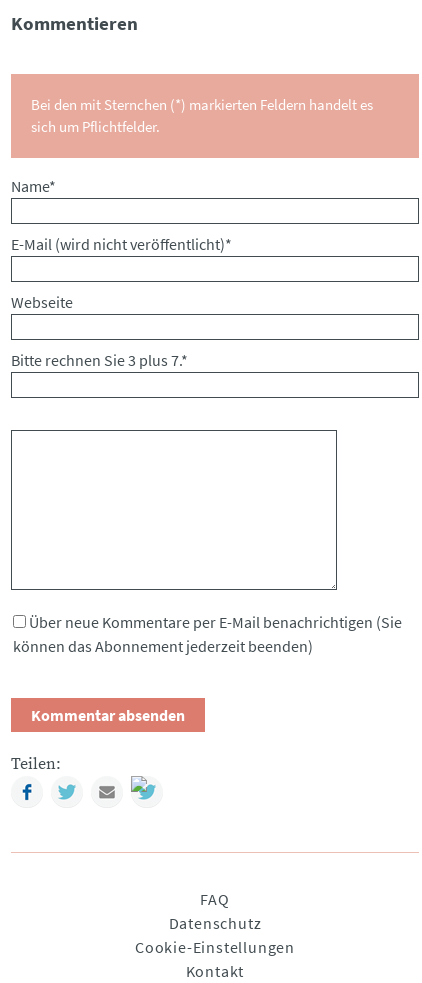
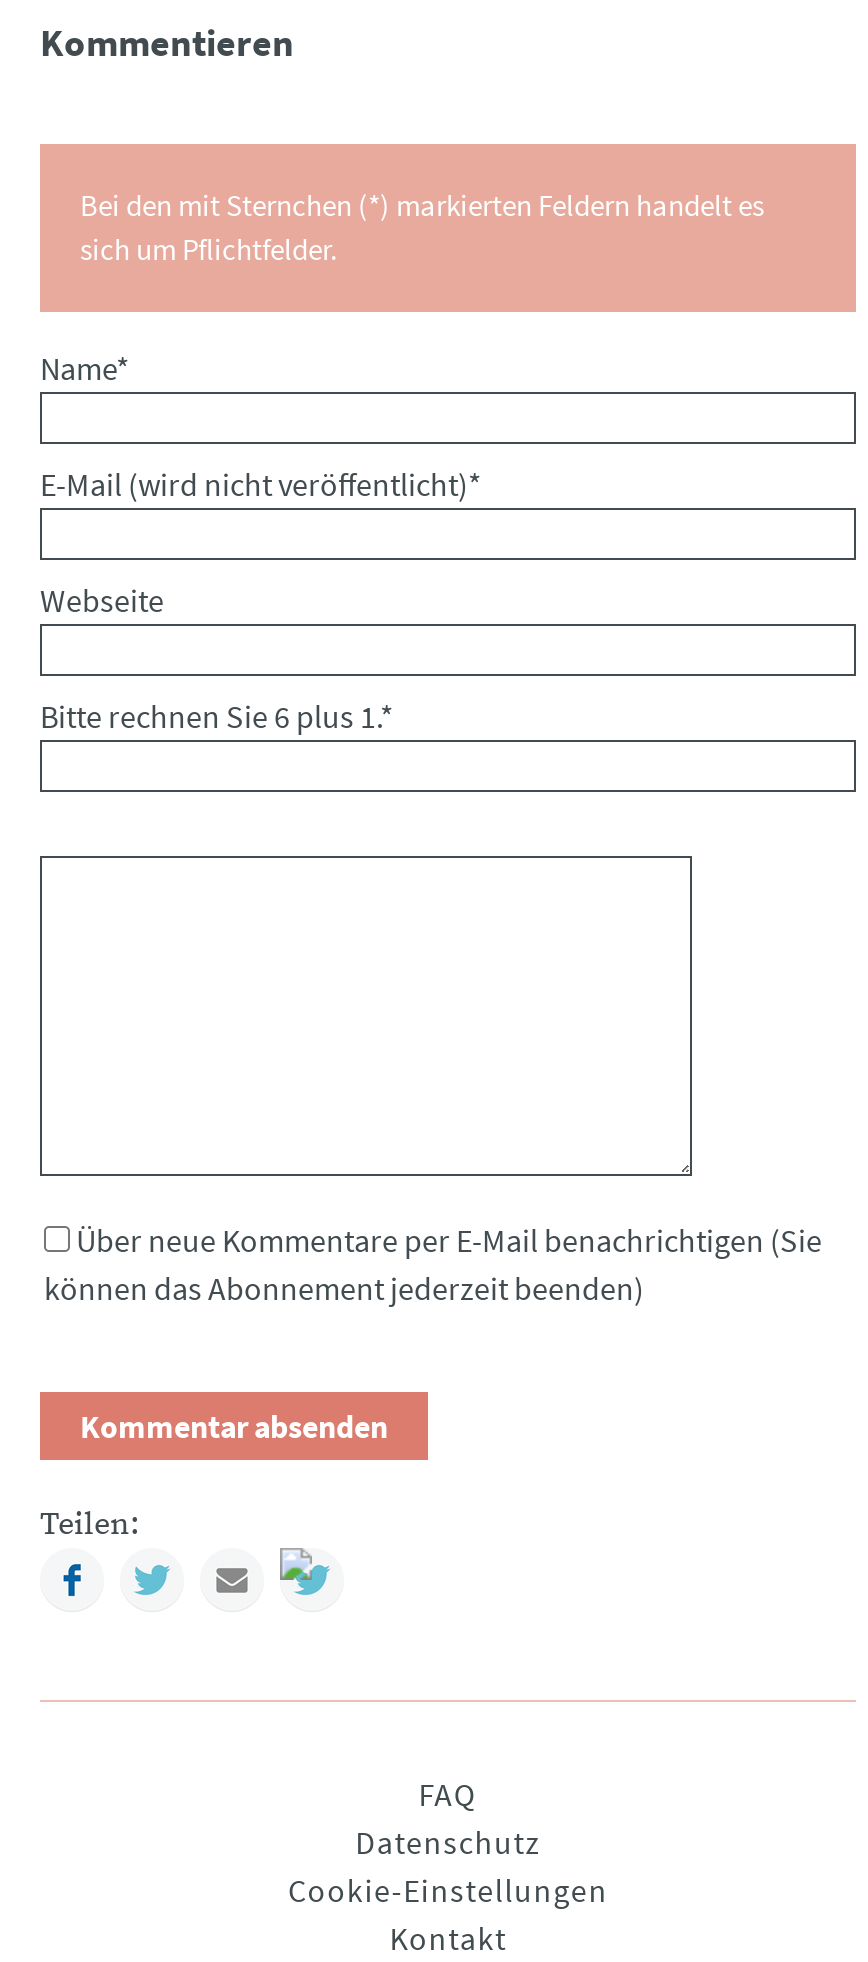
[11,350,188,370] Bitte rechnen Sie 3 plus 7. * -> [40,696,394,736] Bitte rechnen Sie 6 plus 1. *

